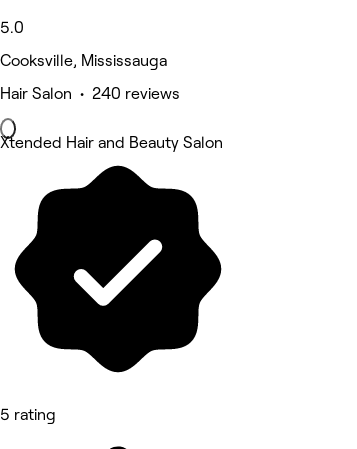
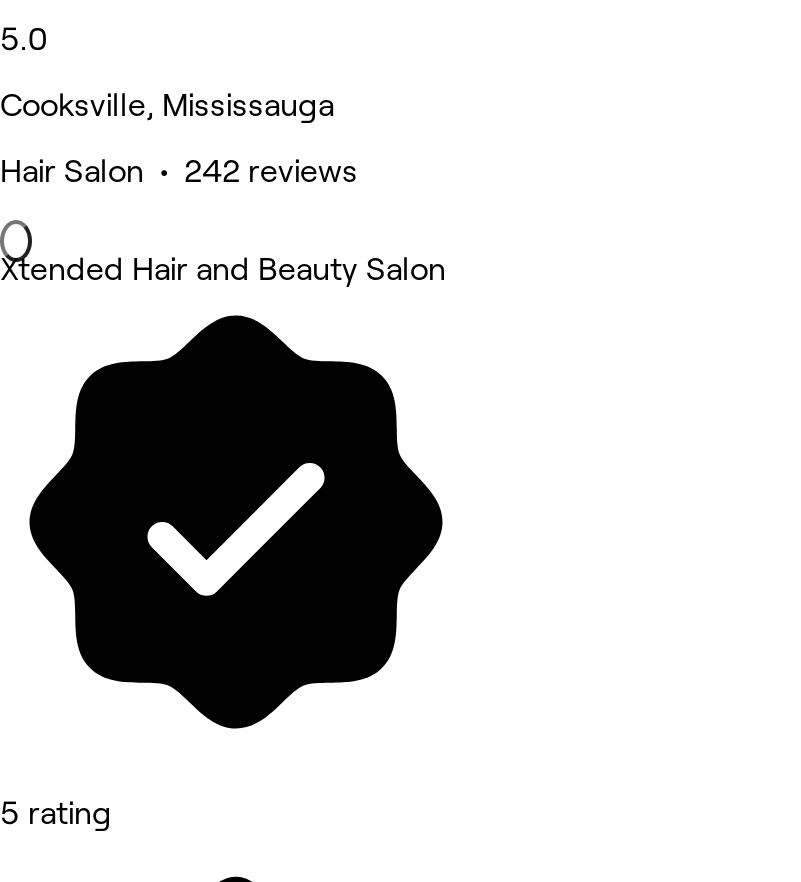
[0,85,180,102] Hair Salon • 240 reviews -> [0,153,358,187] Hair Salon • 242 reviews

